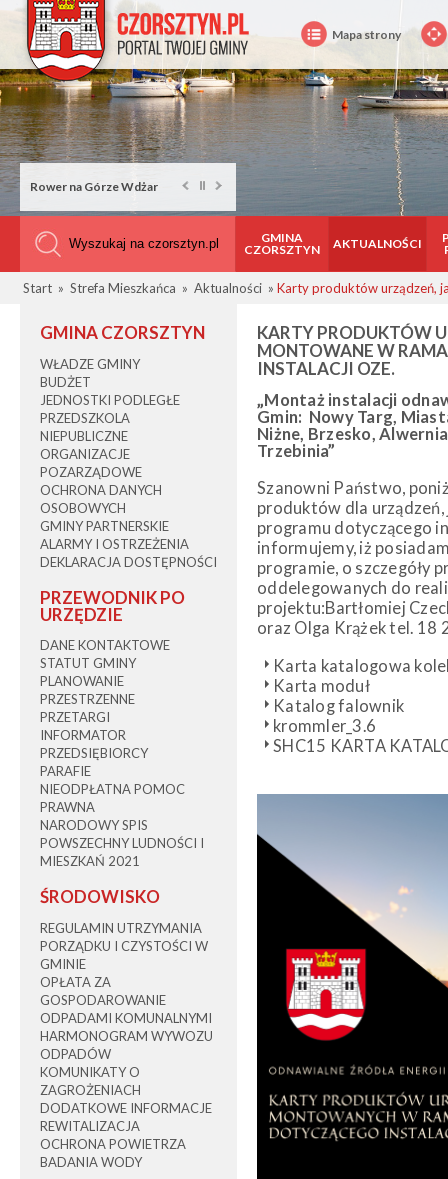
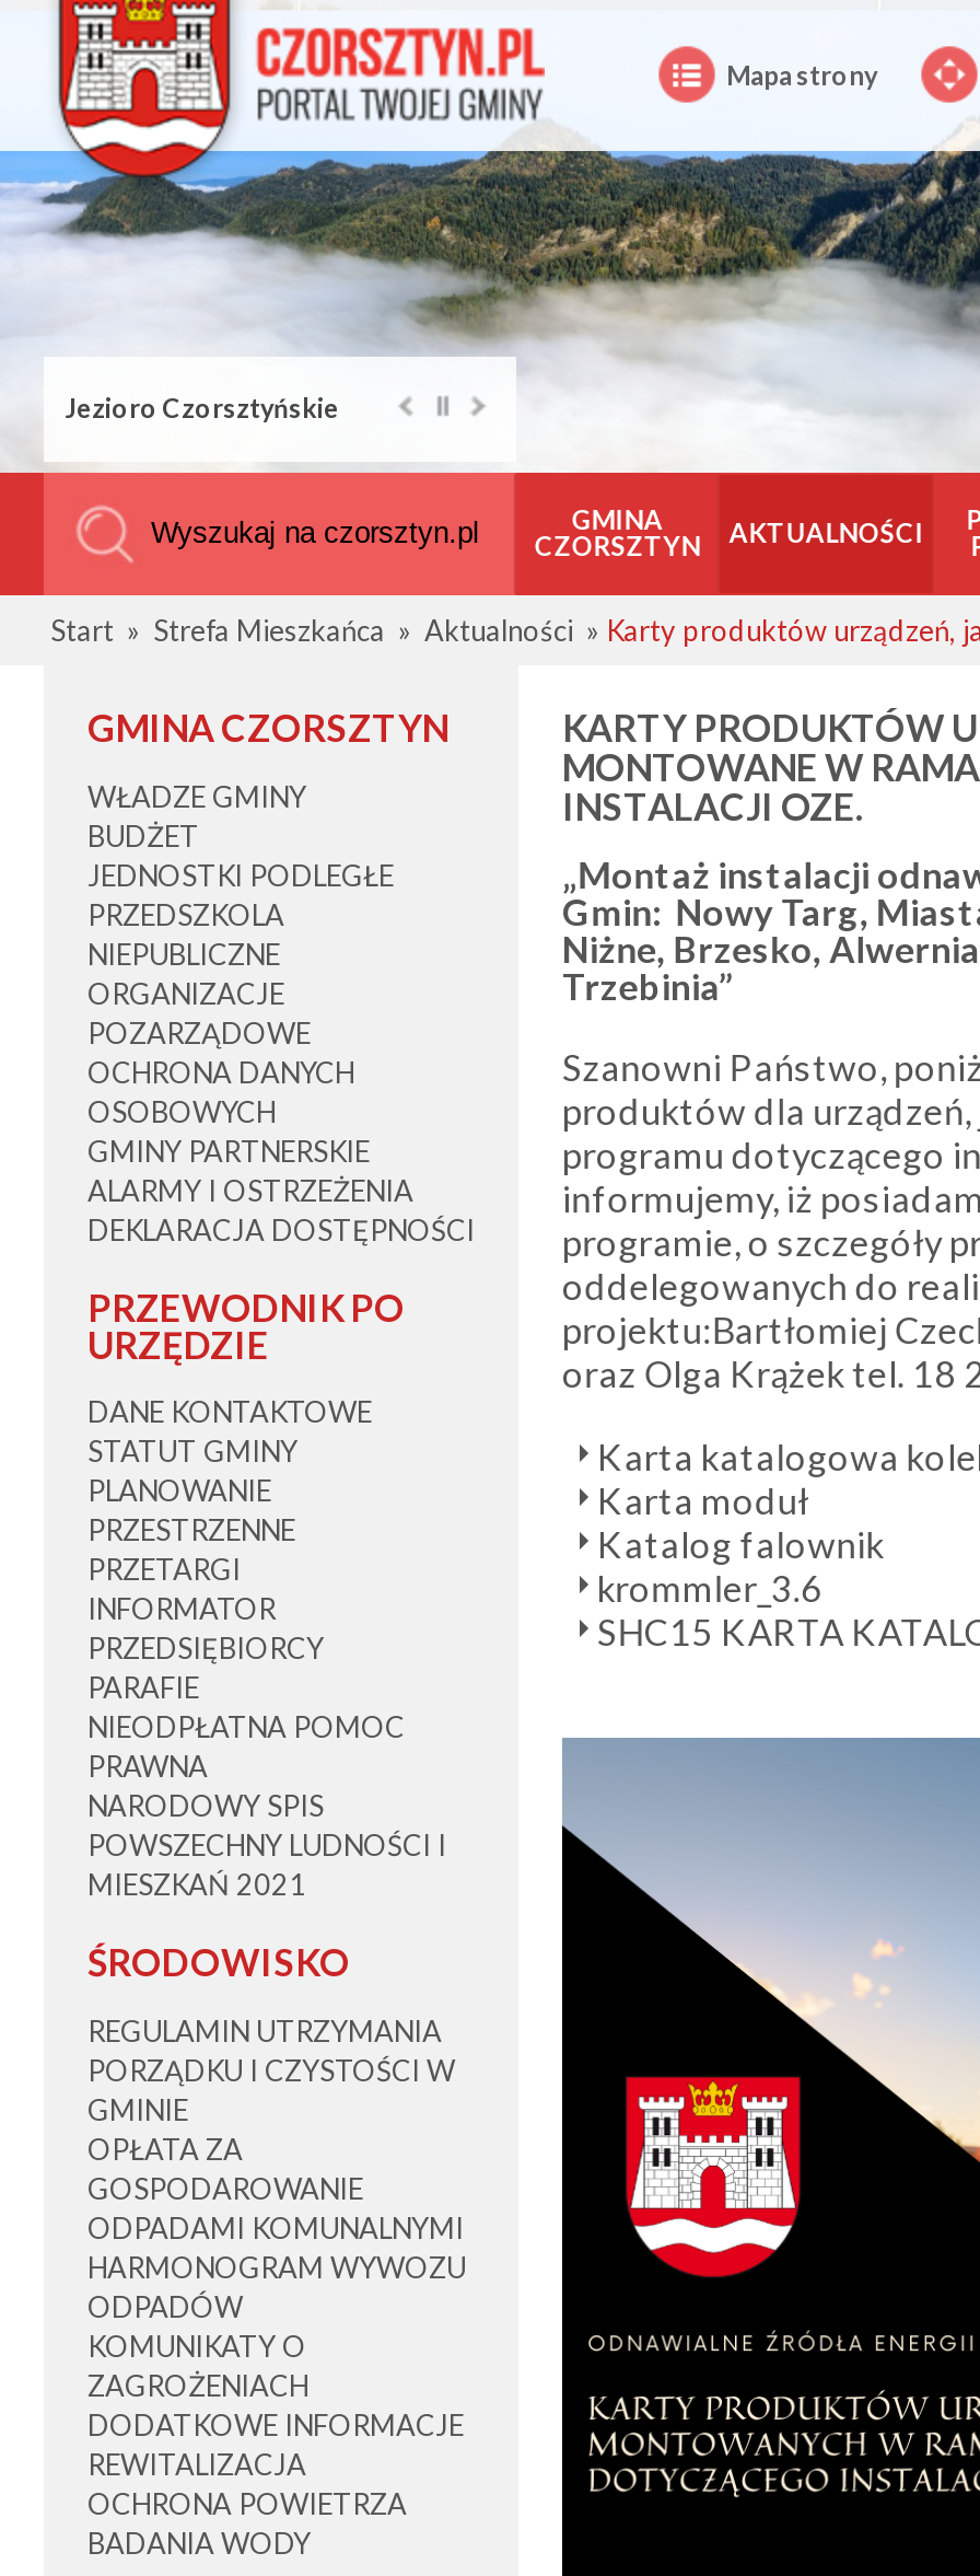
[3,7,445,217] [image] | Rower na Górze Wdżar -> [7,13,973,475] [image] | Jezioro Czorsztyńskie

